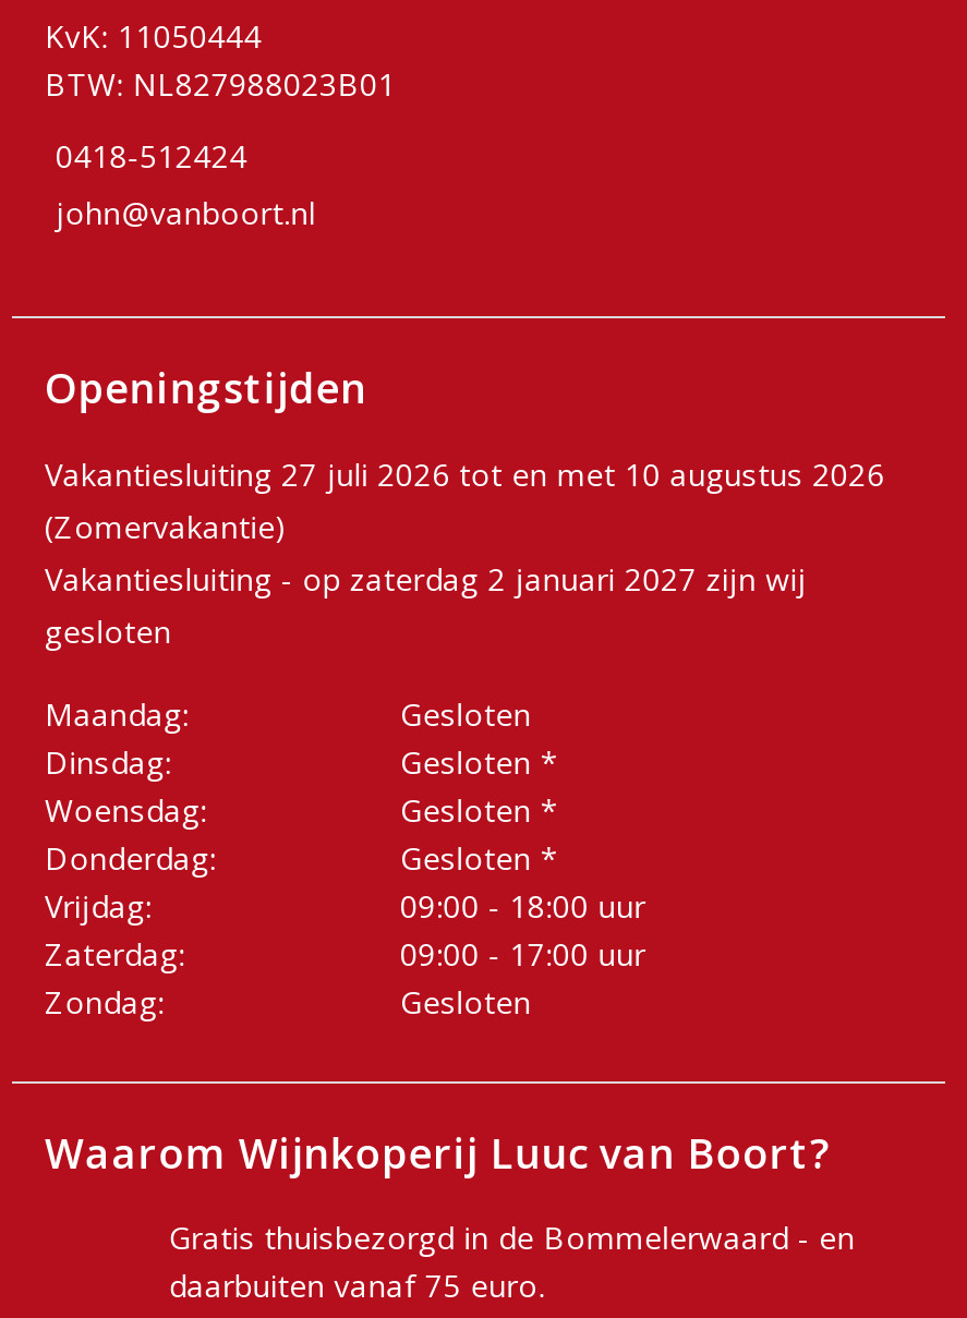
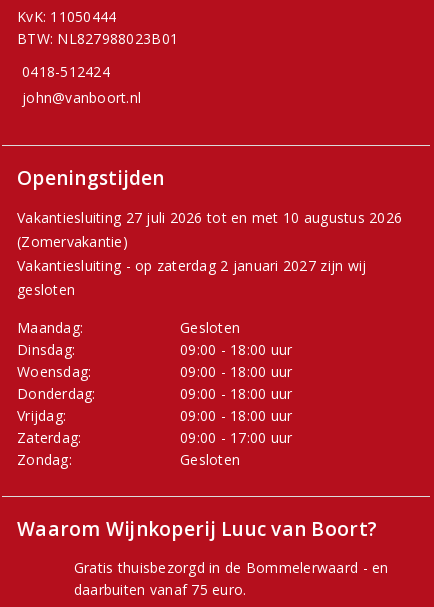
[400,742,559,783] Gesloten * -> [180,340,292,359] 09:00 - 18:00 uur
[400,790,559,831] Gesloten * -> [180,362,292,381] 09:00 - 18:00 uur
[400,838,559,879] Gesloten * -> [180,384,292,403] 09:00 - 18:00 uur

